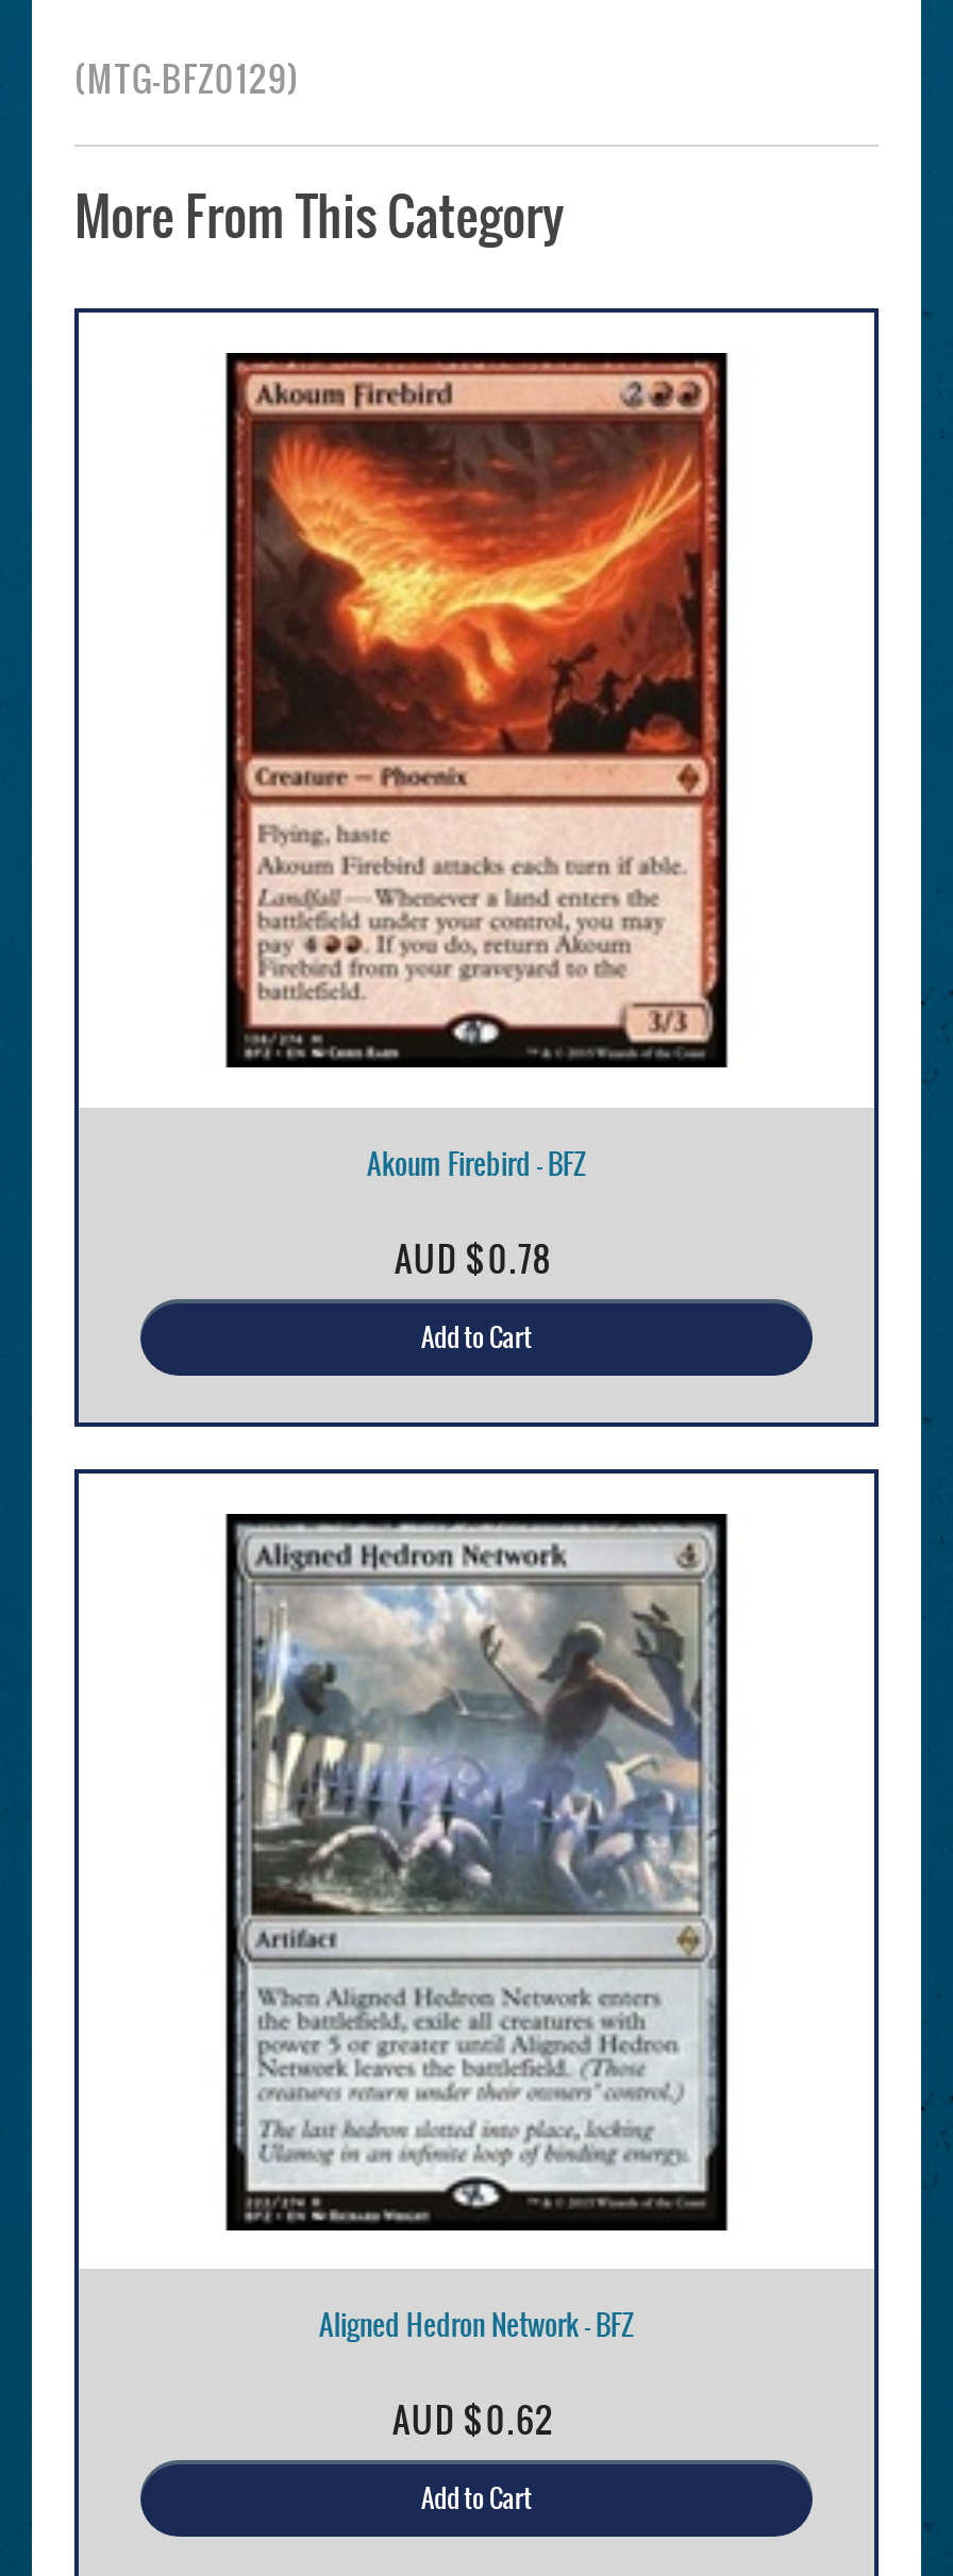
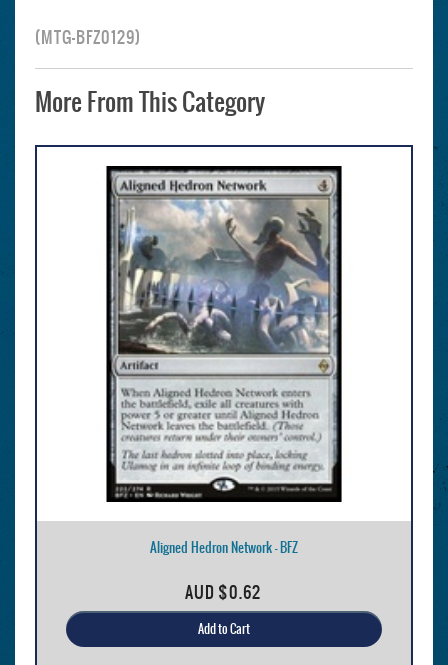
[234,361,721,1357] [image] | Akoum Firebird - BFZ | AUD $0.78 | Add to Cart -> none

